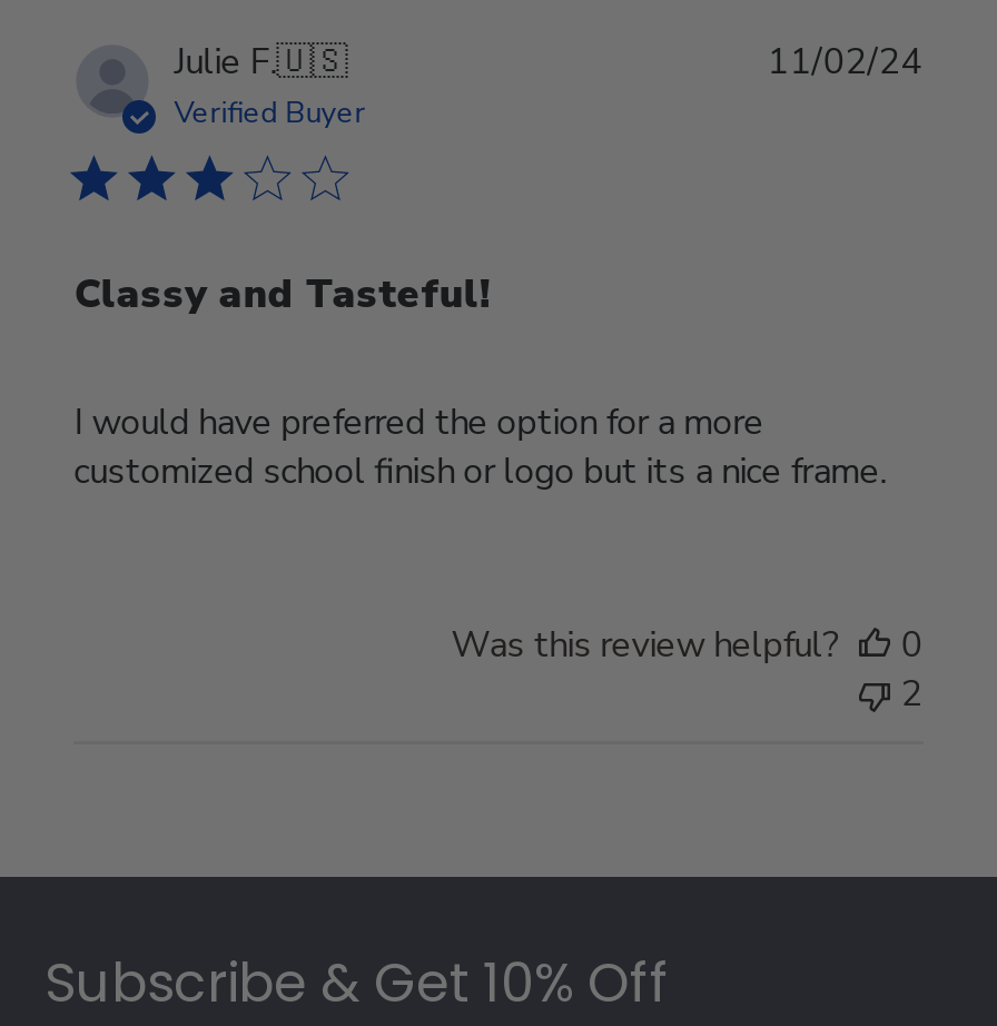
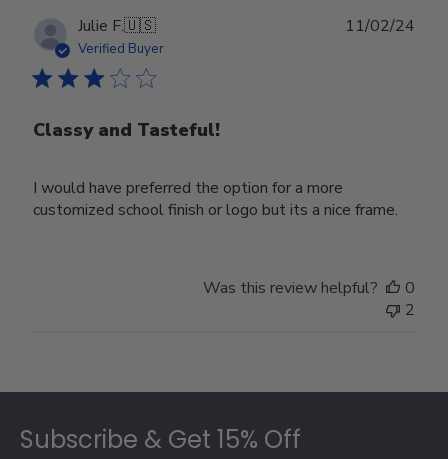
[45,945,670,1019] Subscribe & Get 10% Off -> [20,423,301,456] Subscribe & Get 15% Off

